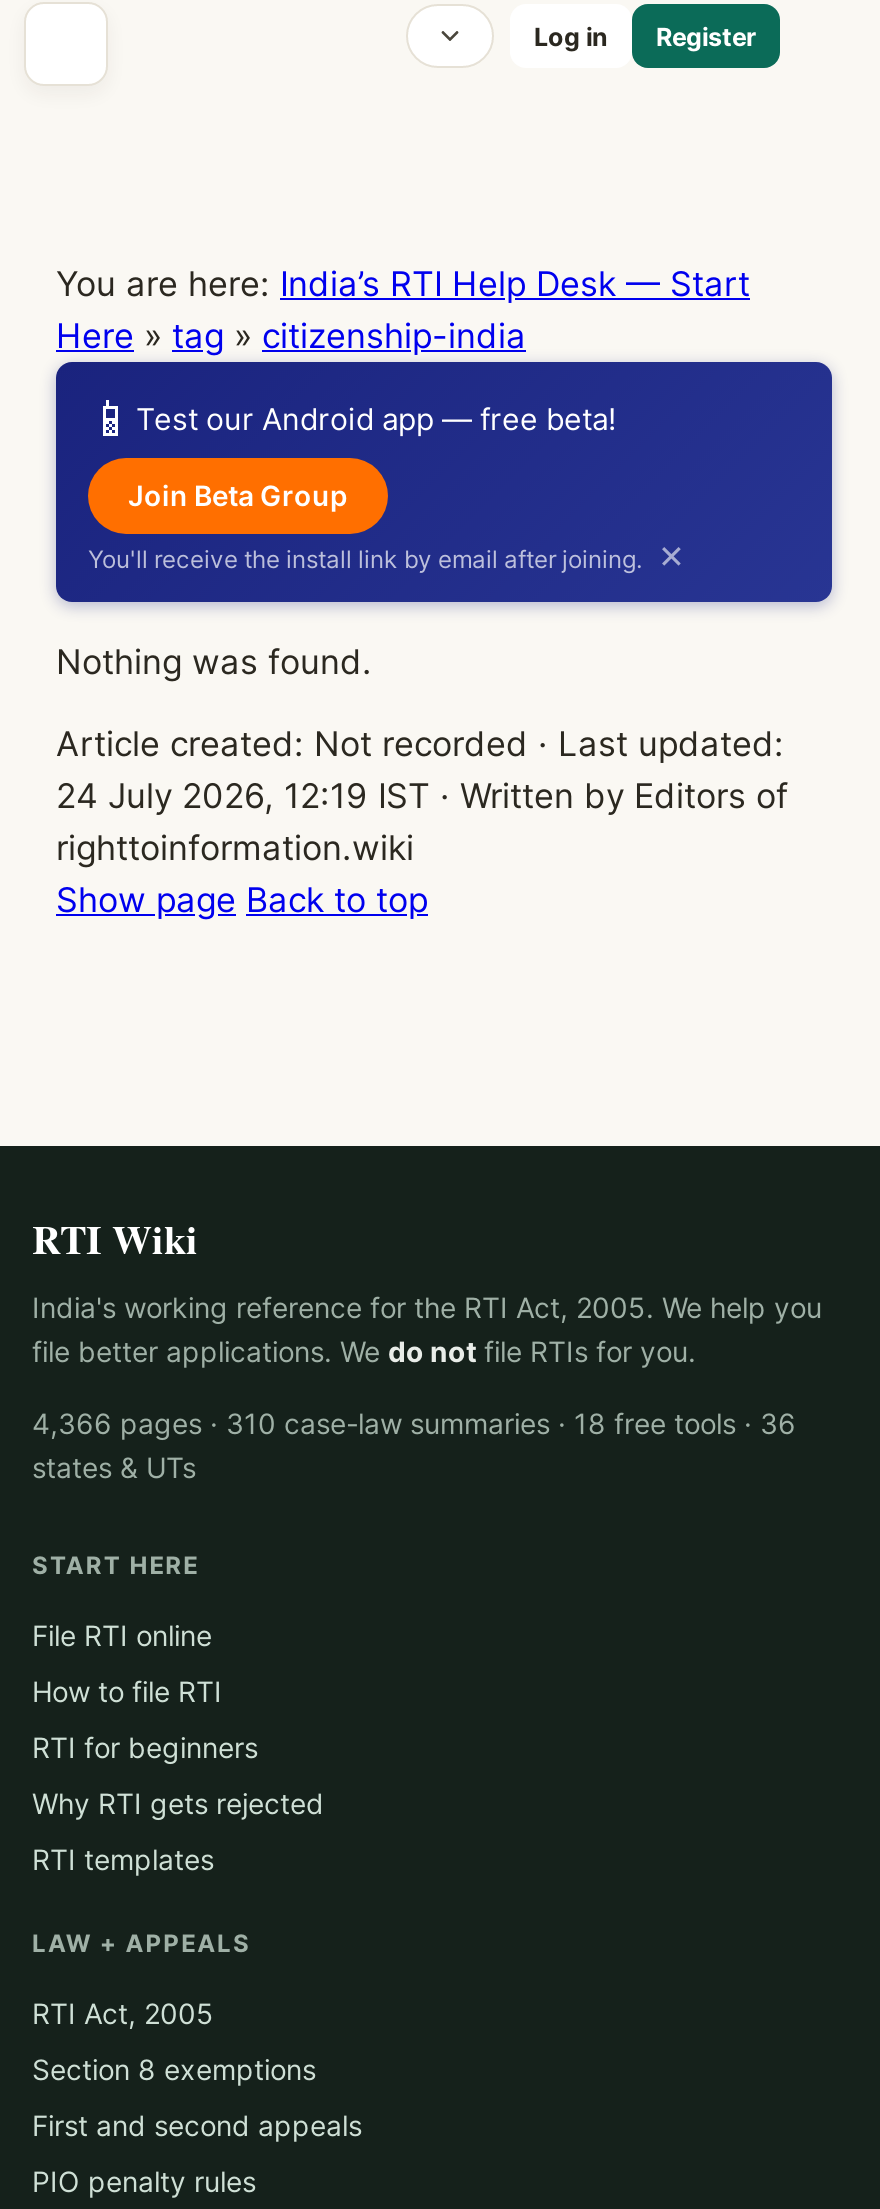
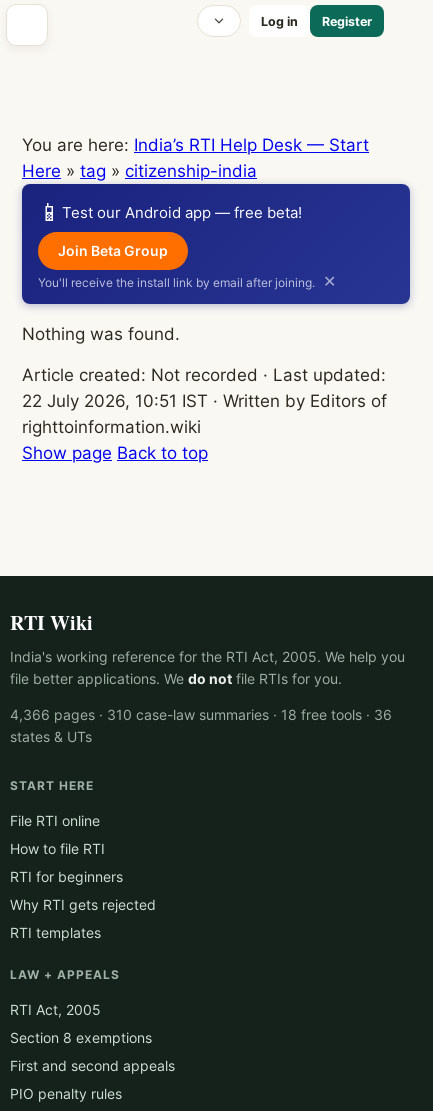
[56,777,788,817] 24 July 2026, 12:19 IST · Written by Editors of -> [22,391,387,411] 22 July 2026, 10:51 IST · Written by Editors of

